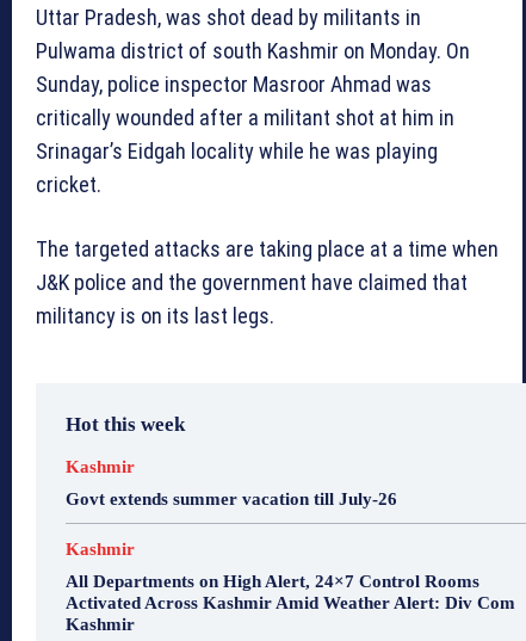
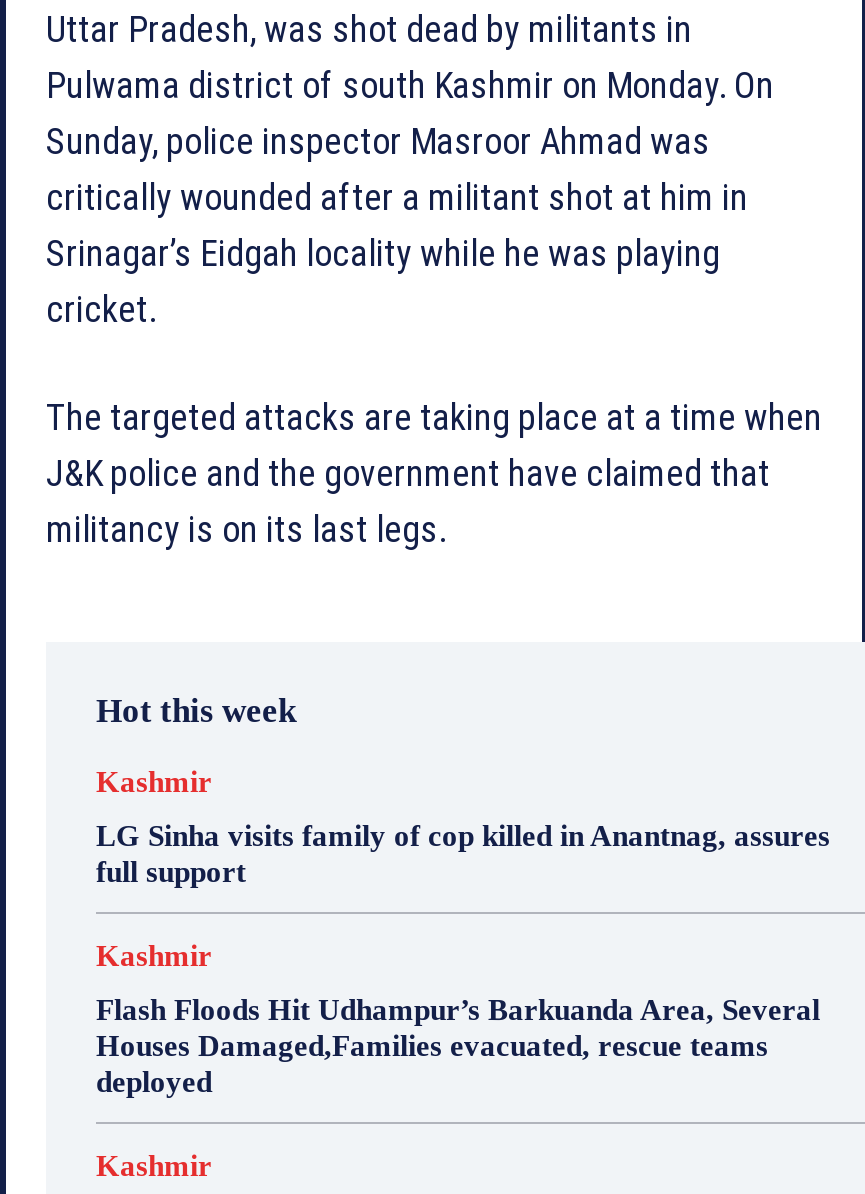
[66,489,397,508] Govt extends summer vacation till July-26 -> [96,819,830,887] LG Sinha visits family of cop killed in Anantnag, assures | full support
[66,571,515,612] All Departments on High Alert, 24×7 Control Rooms | Activated Across Kashmir Amid Weather Alert: Div Com -> [96,993,820,1097] Flash Floods Hit Udhampur’s Barkuanda Area, Several | Houses Damaged,Families evacuated, rescue teams | deployed

